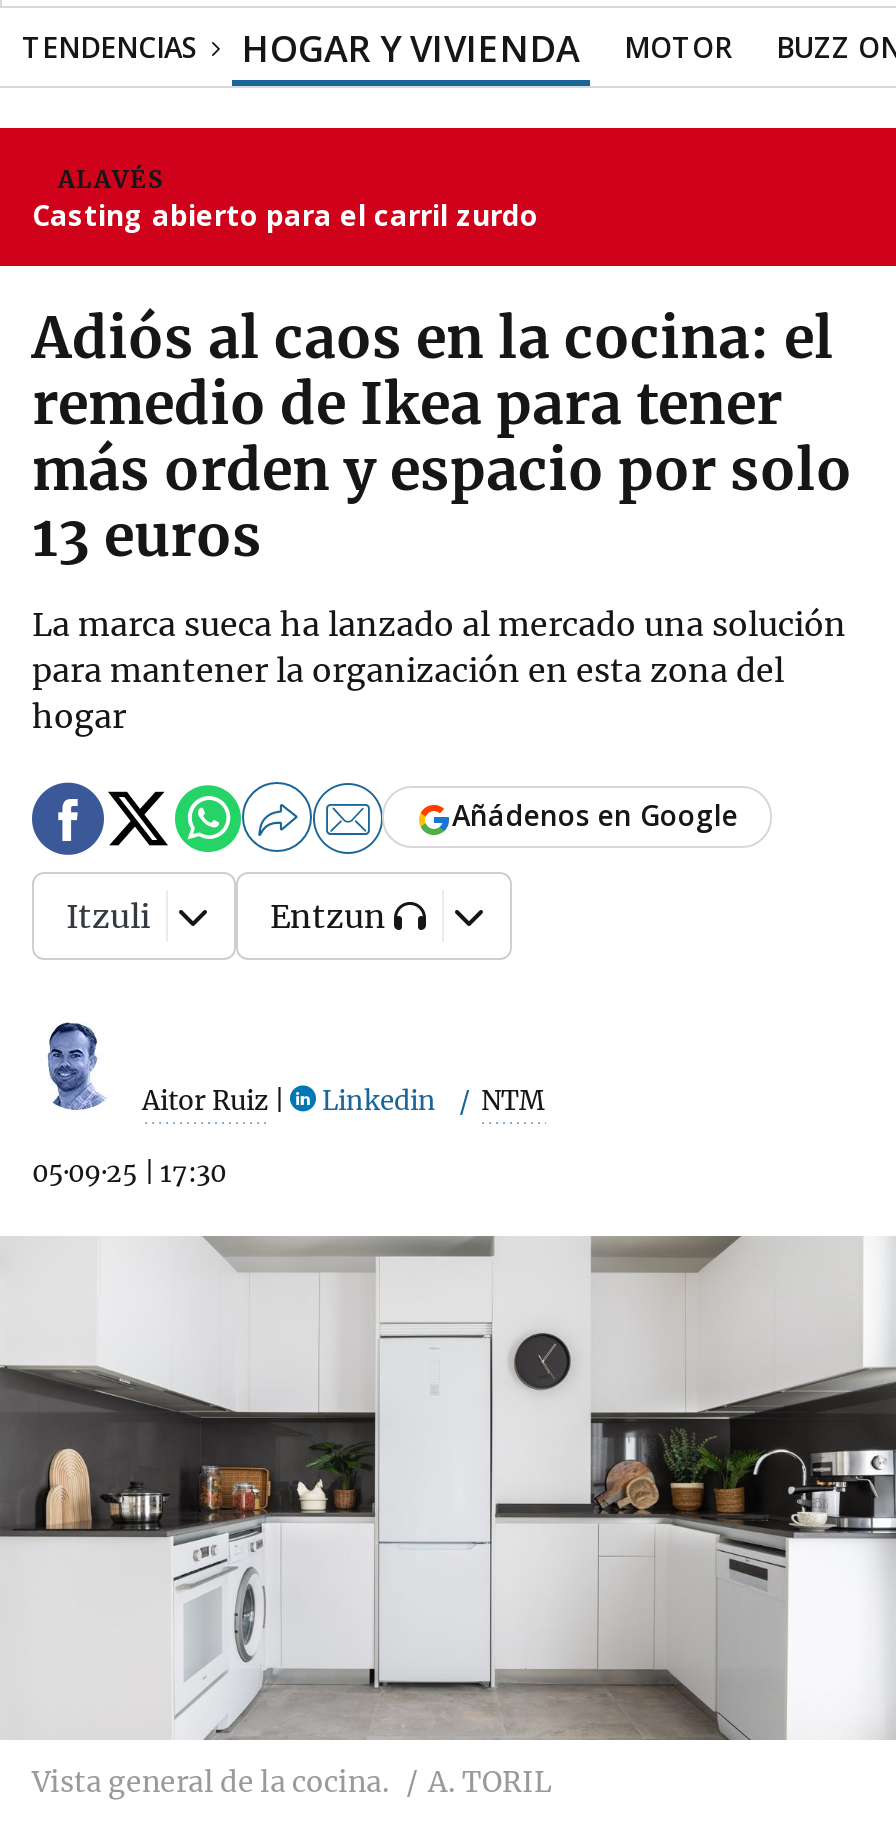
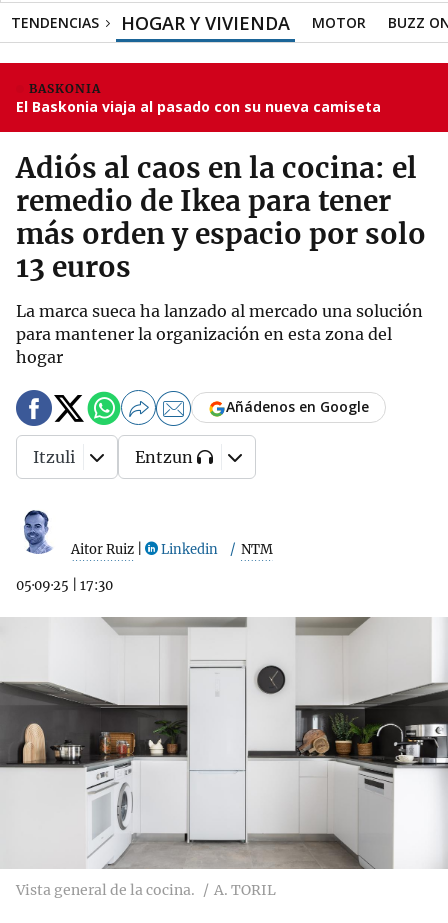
[32,164,538,234] ALAVÉS | Casting abierto para el carril zurdo -> [16,81,381,116] BASKONIA | El Baskonia viaja al pasado con su nueva camiseta

